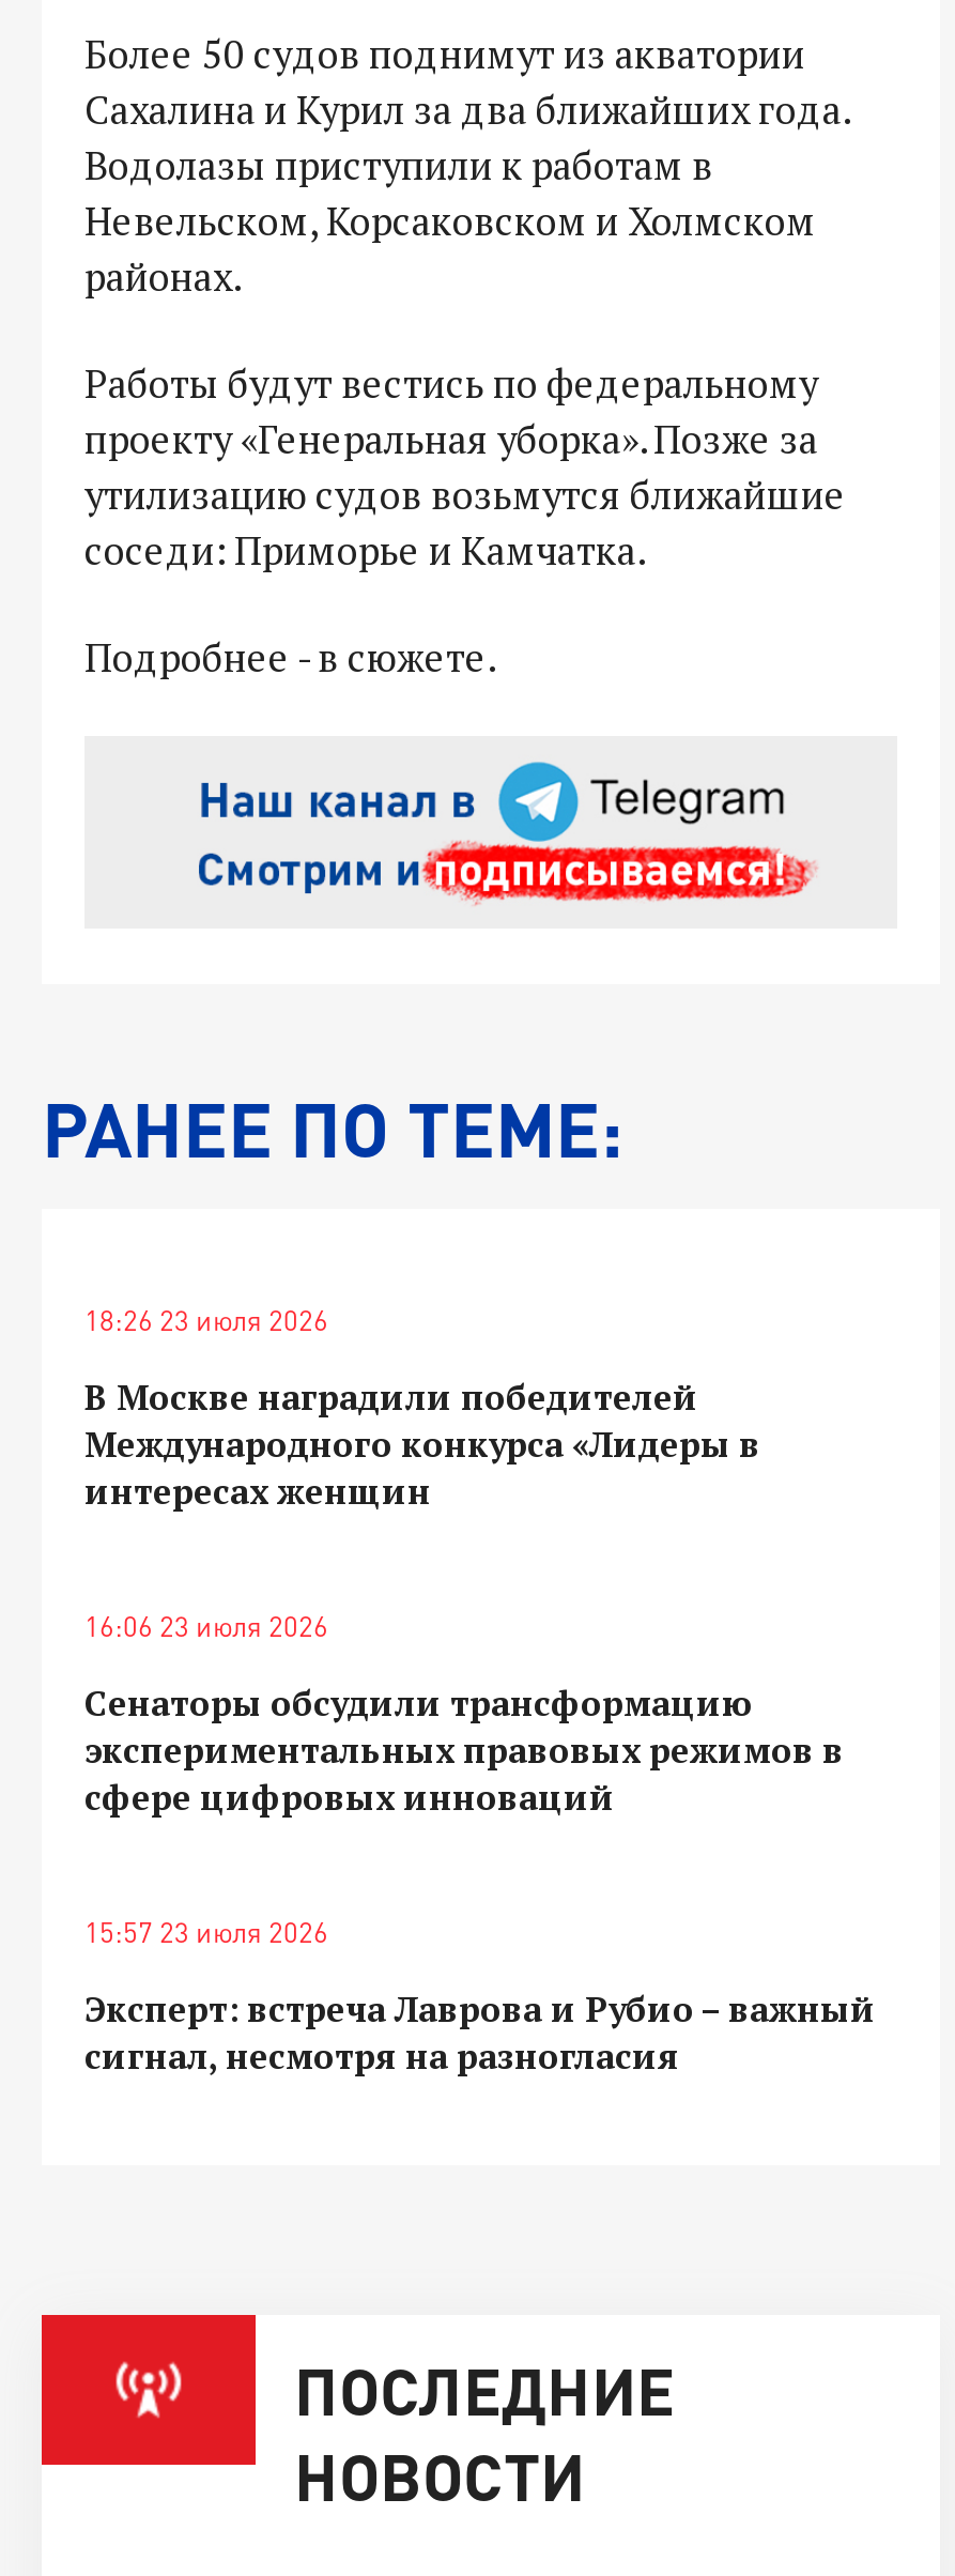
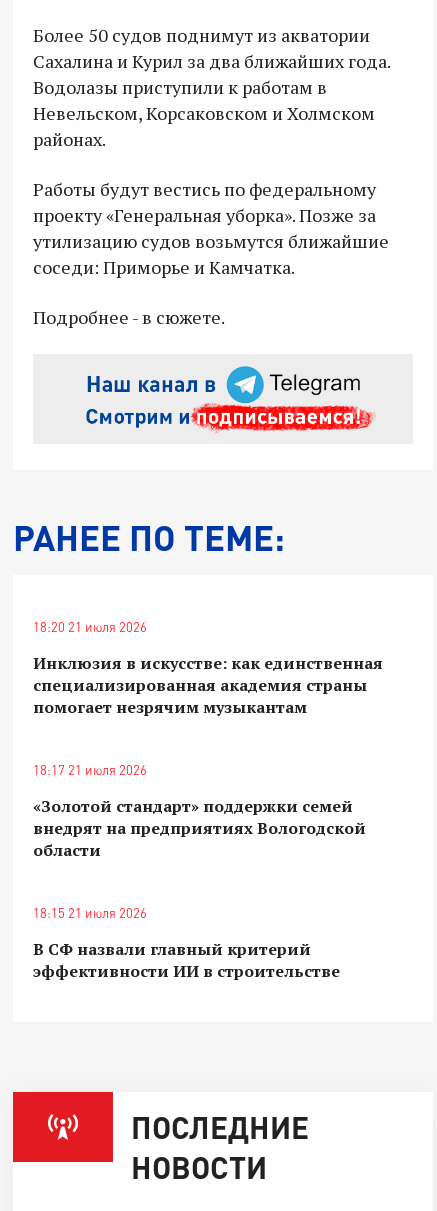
[84,1303,328,1337] 18:26 23 июля 2026 -> [33,619,147,635] 18:20 21 июля 2026
[84,1374,760,1515] В Москве наградили победителей | Международного конкурса «Лидеры в | интересах женщин -> [33,652,383,718] Инклюзия в искусстве: как единственная | специализированная академия страны | помогает незрячим музыкантам
[84,1609,328,1643] 16:06 23 июля 2026 -> [33,762,147,778] 18:17 21 июля 2026
[84,1680,844,1821] Сенаторы обсудили трансформацию | экспериментальных правовых режимов в | сфере цифровых инноваций -> [33,795,366,861] «Золотой стандарт» поддержки семей | внедрят на предприятиях Вологодской | области
[84,1915,328,1949] 15:57 23 июля 2026 -> [33,905,147,921] 18:15 21 июля 2026
[84,1985,876,2080] Эксперт: встреча Лаврова и Рубио – важный | сигнал, несмотря на разногласия -> [33,938,340,982] В СФ назвали главный критерий | эффективности ИИ в строительстве

